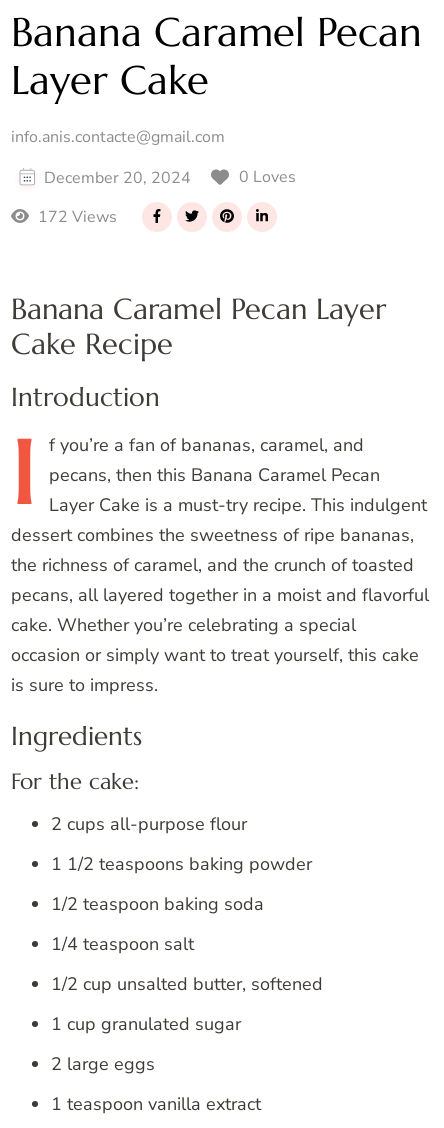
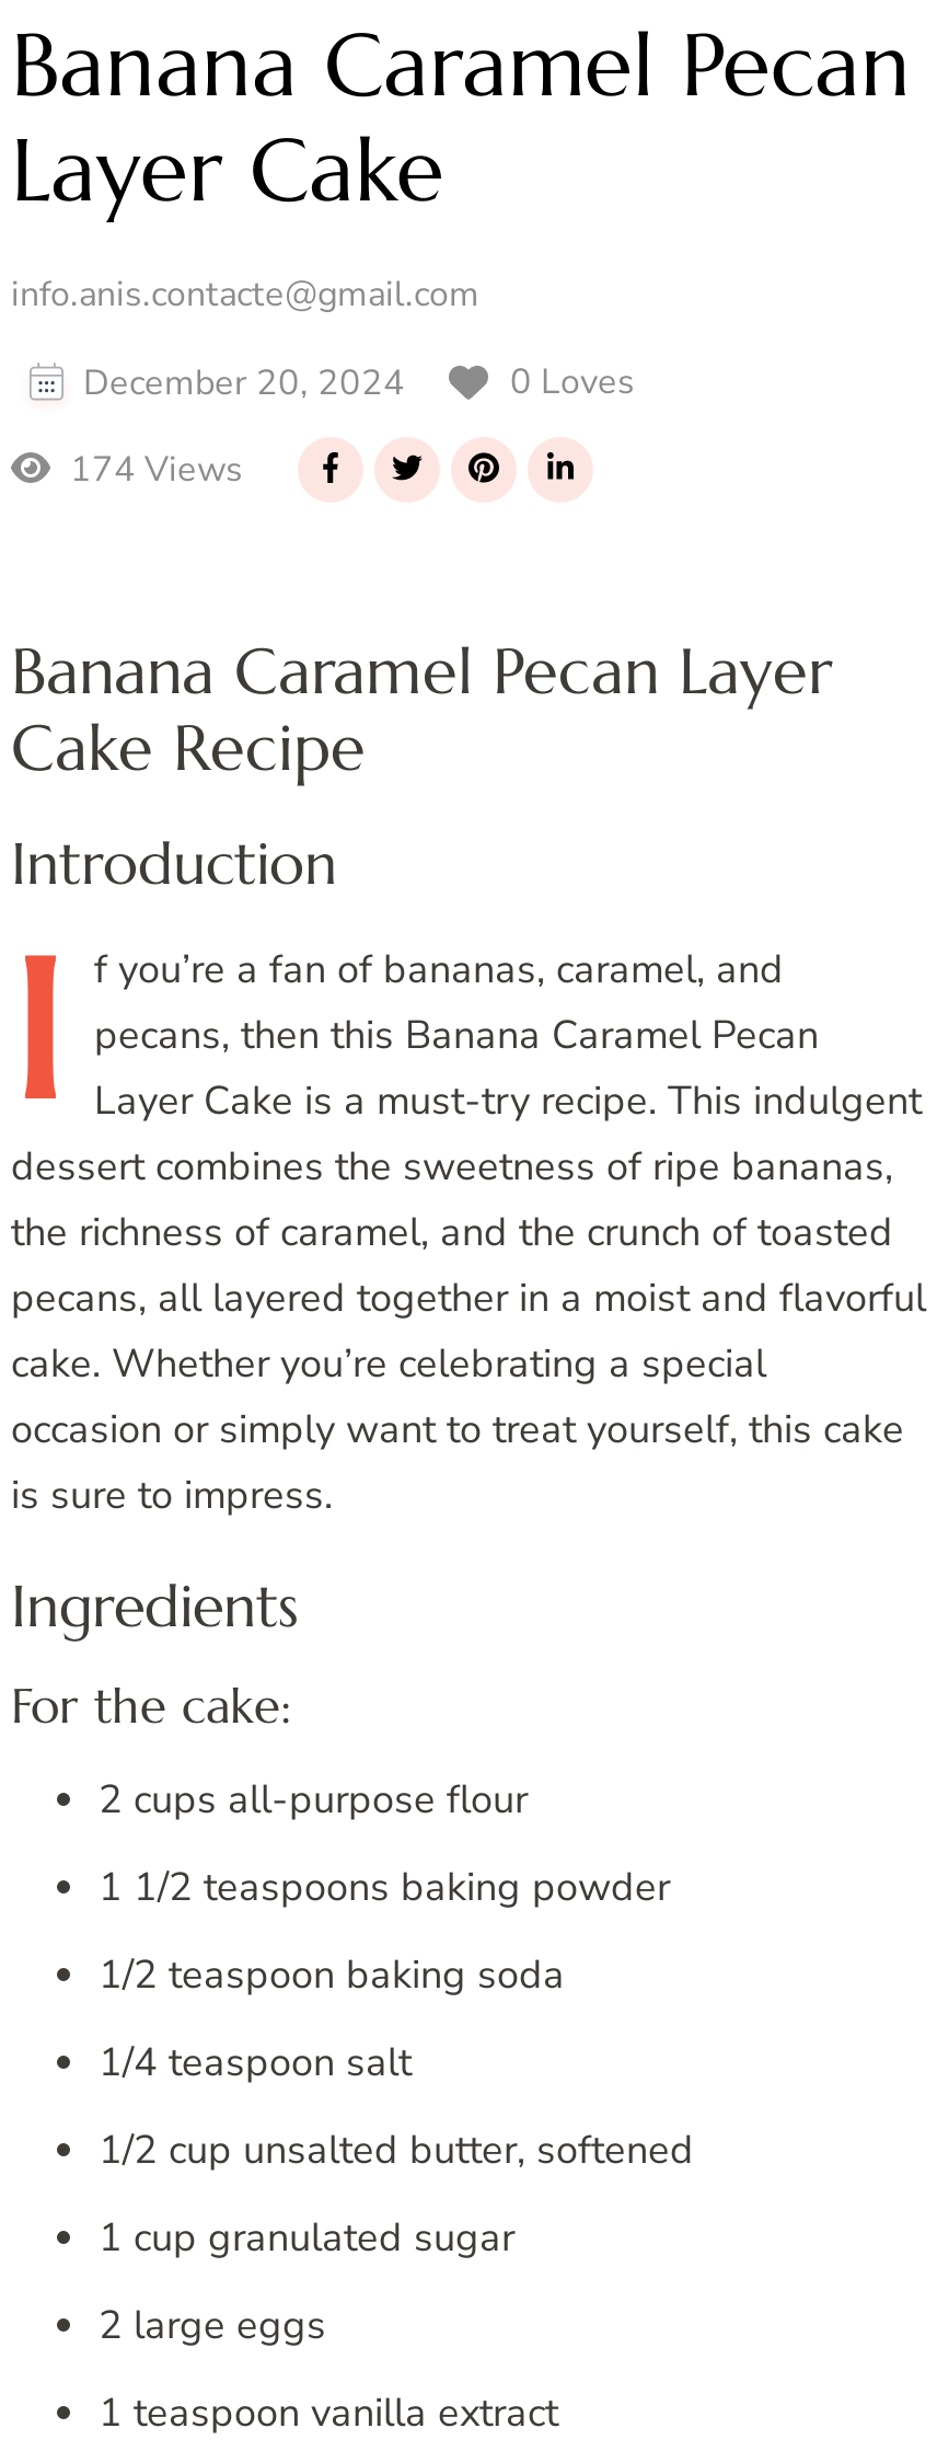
[34,206,117,228] 172 Views -> [61,445,243,493] 174 Views

